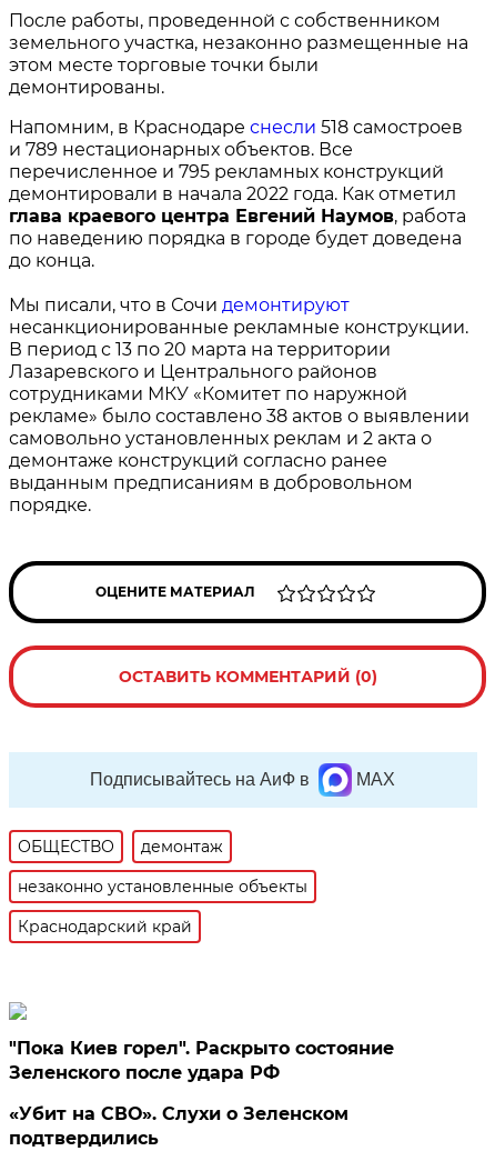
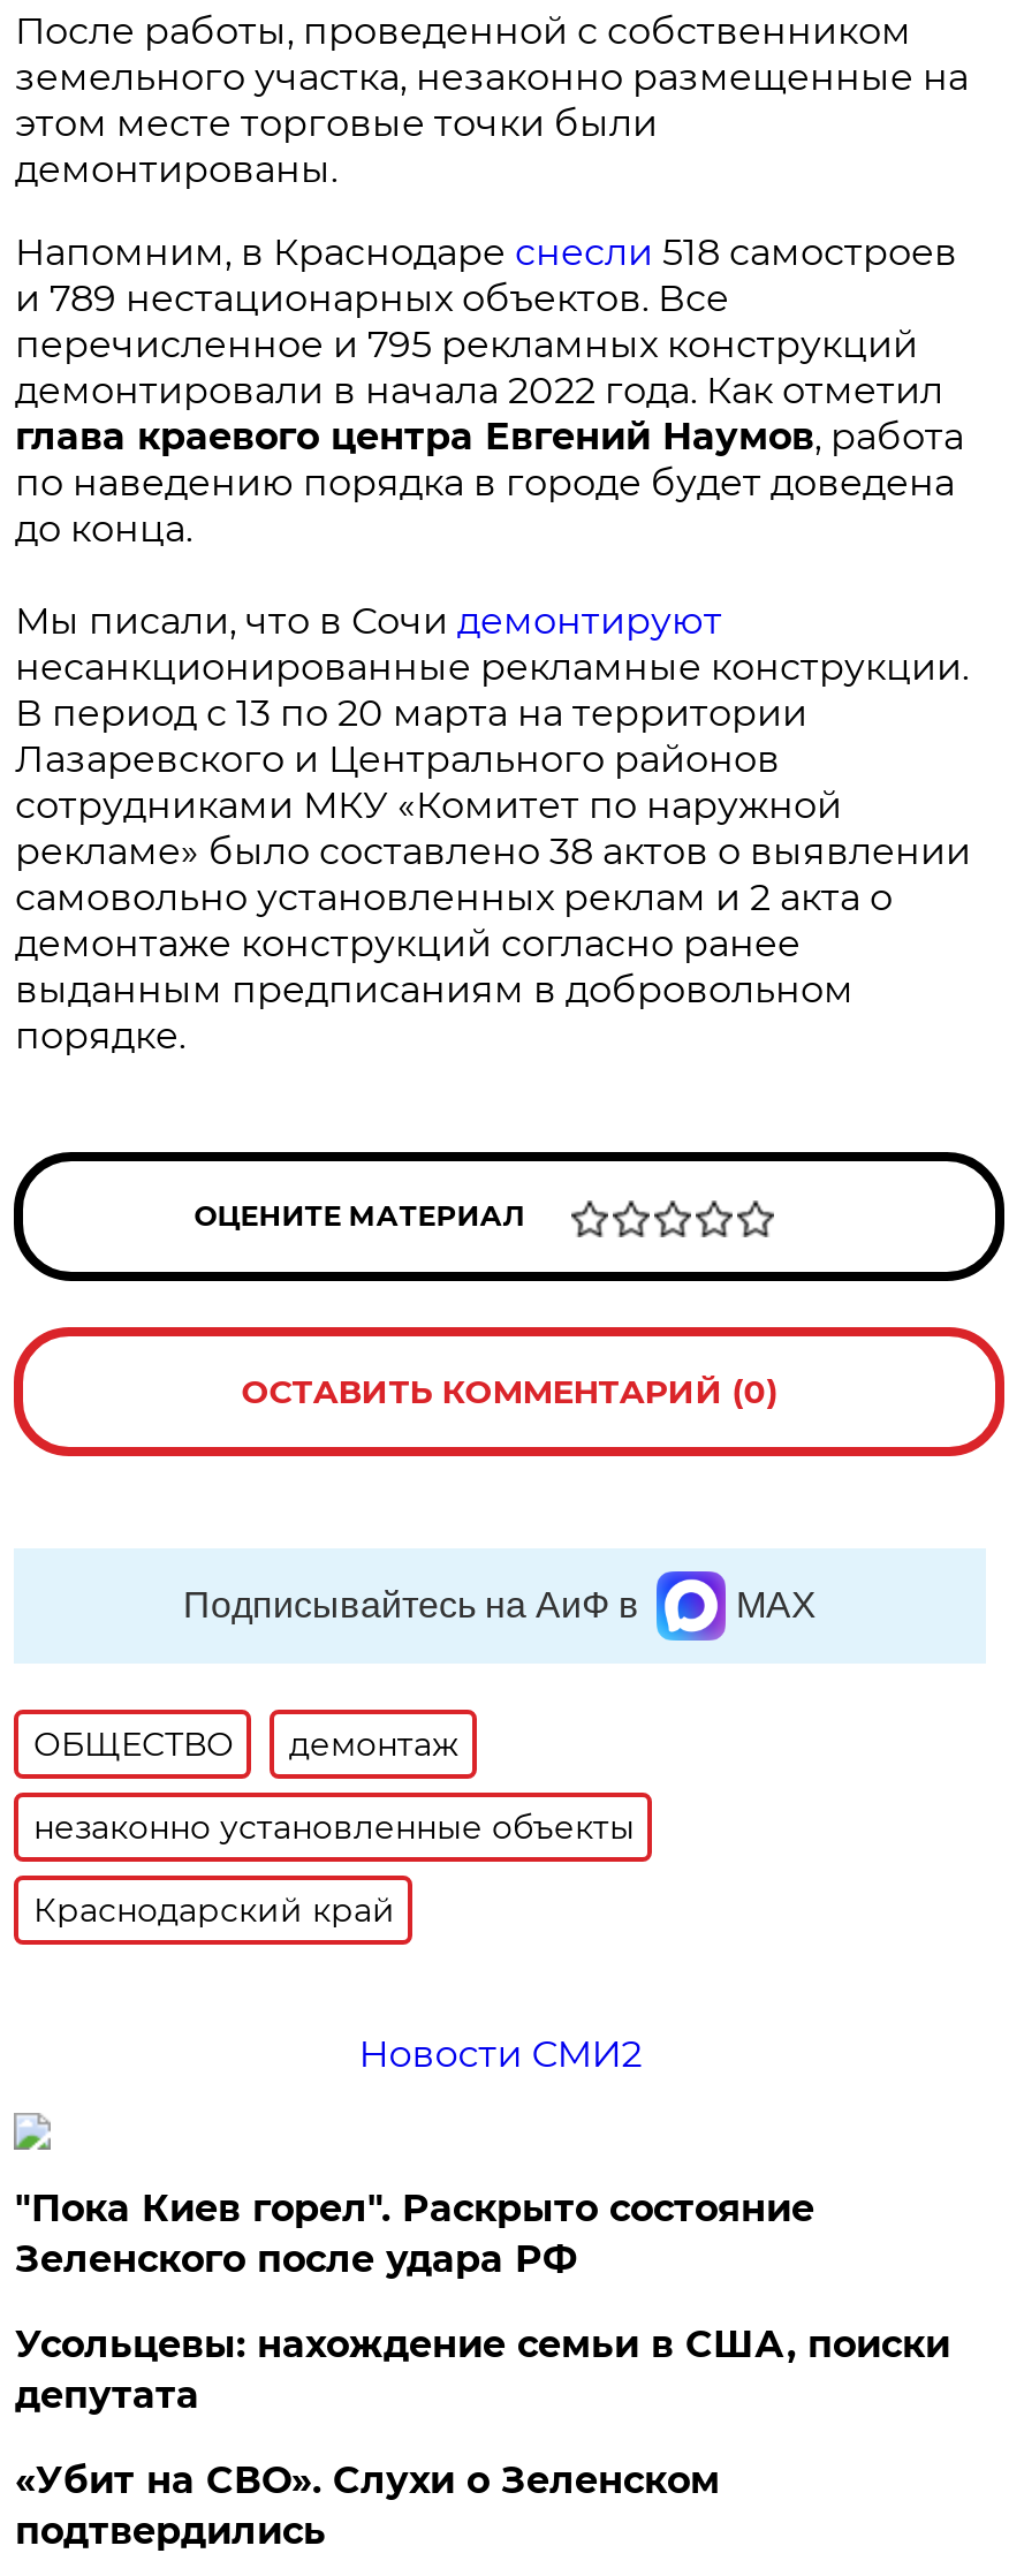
none -> [359,2032,642,2076] Новости СМИ2
none -> [15,2323,950,2417] Усольцевы: нахождение семьи в США, поиски | депутата

